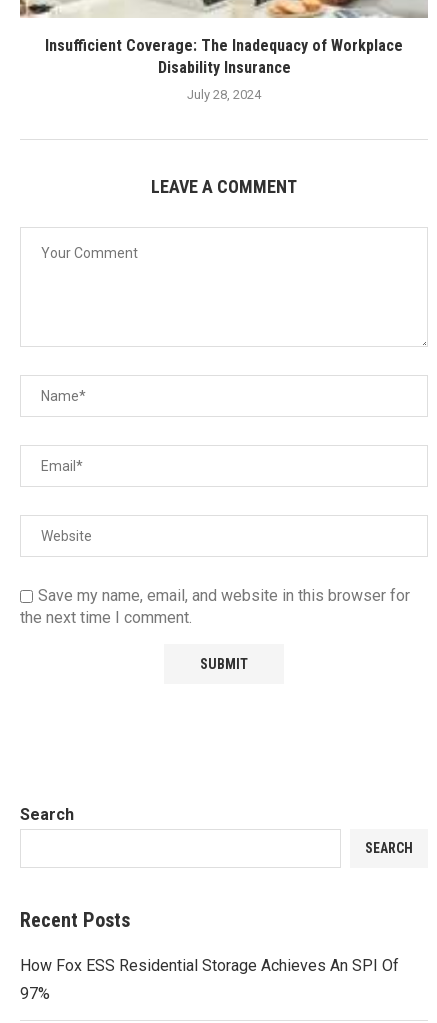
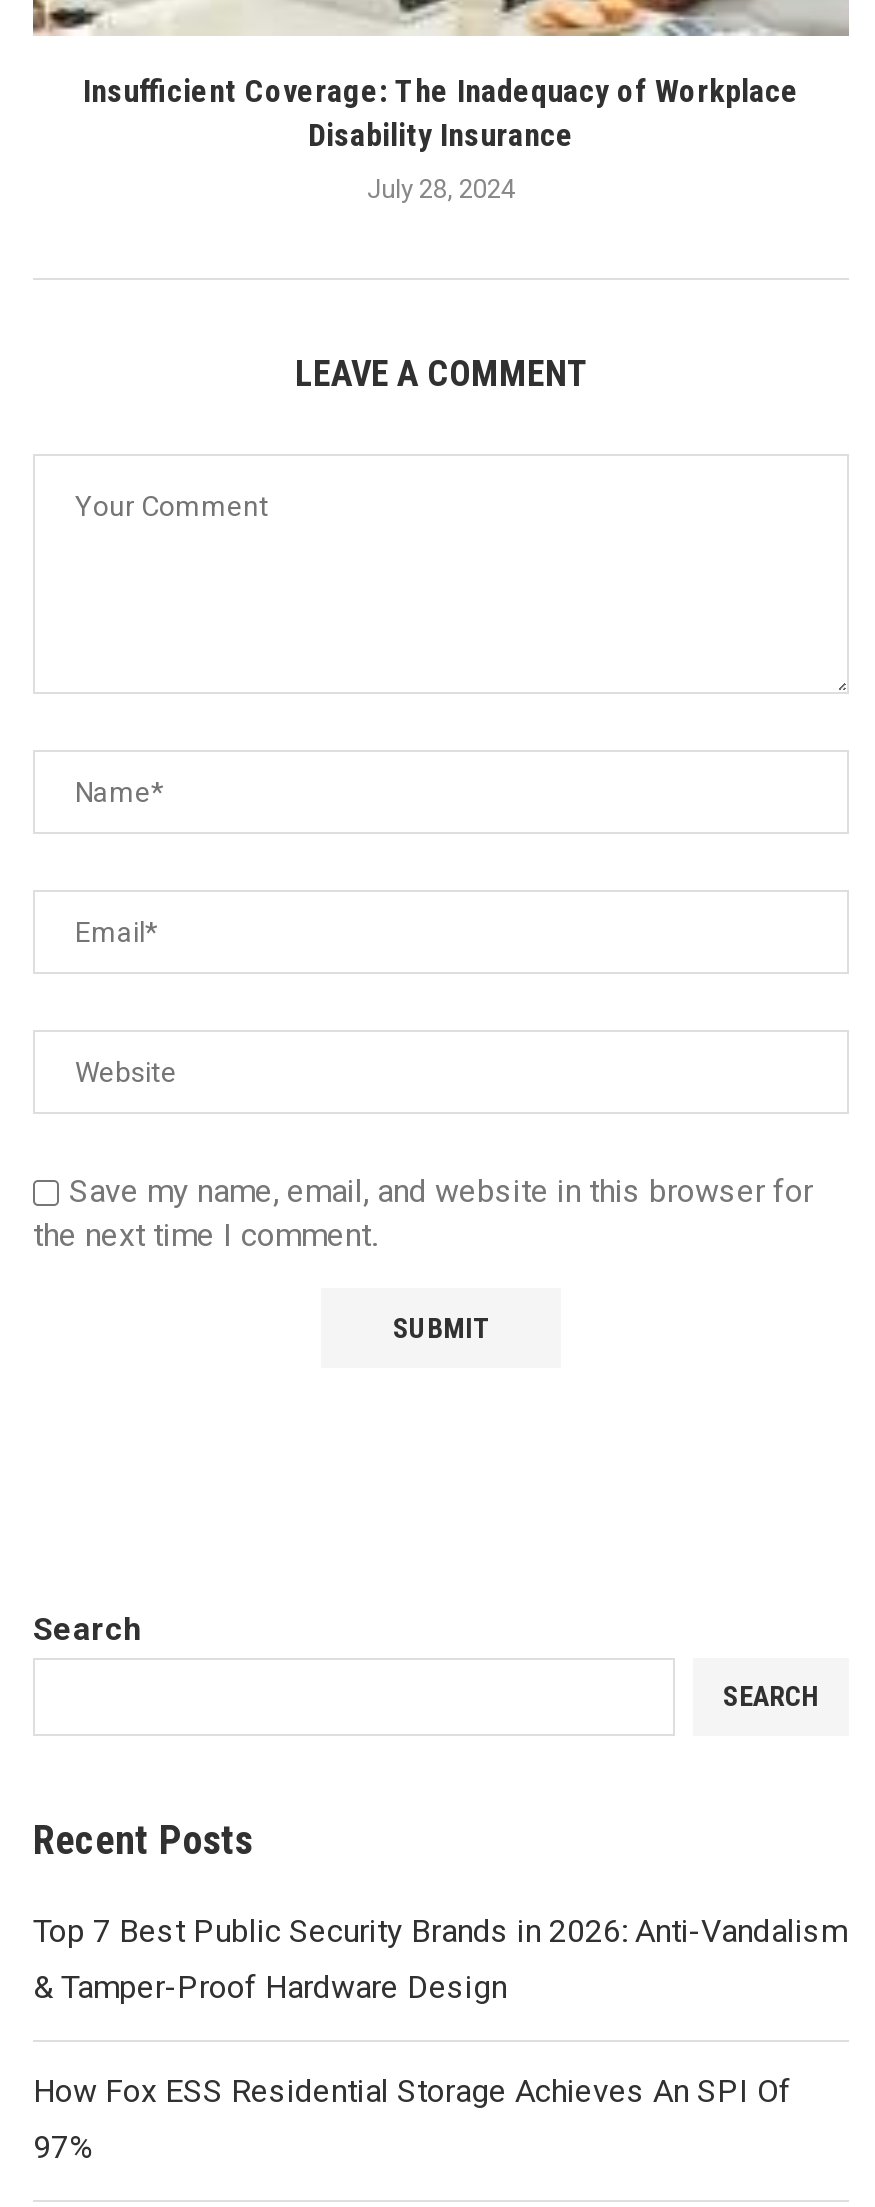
none -> [33,1912,847,2006] Top 7 Best Public Security Brands in 2026: Anti-Vandalism | & Tamper-Proof Hardware Design

